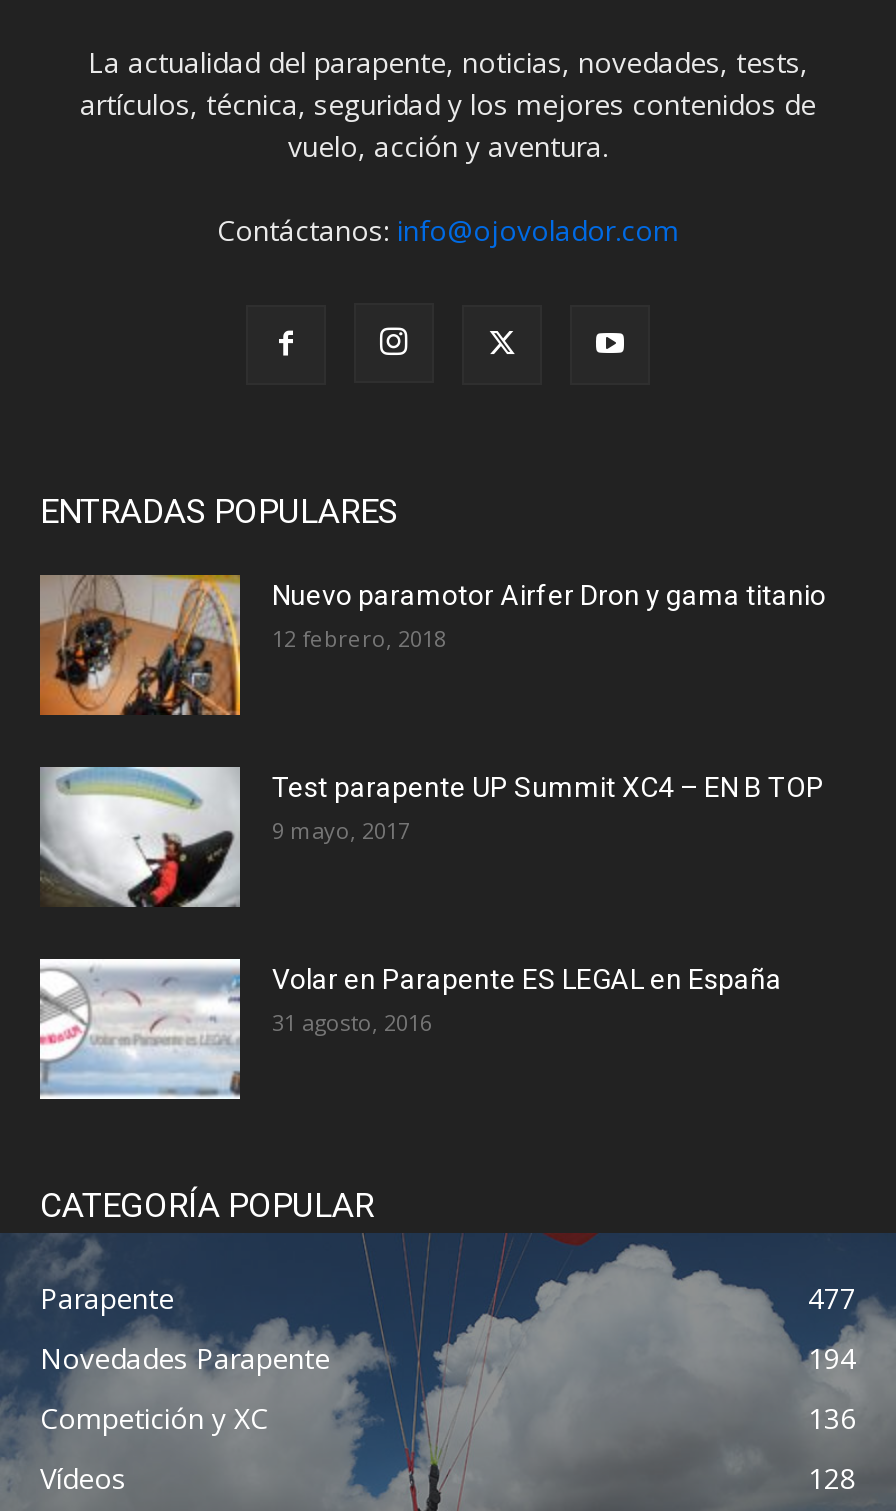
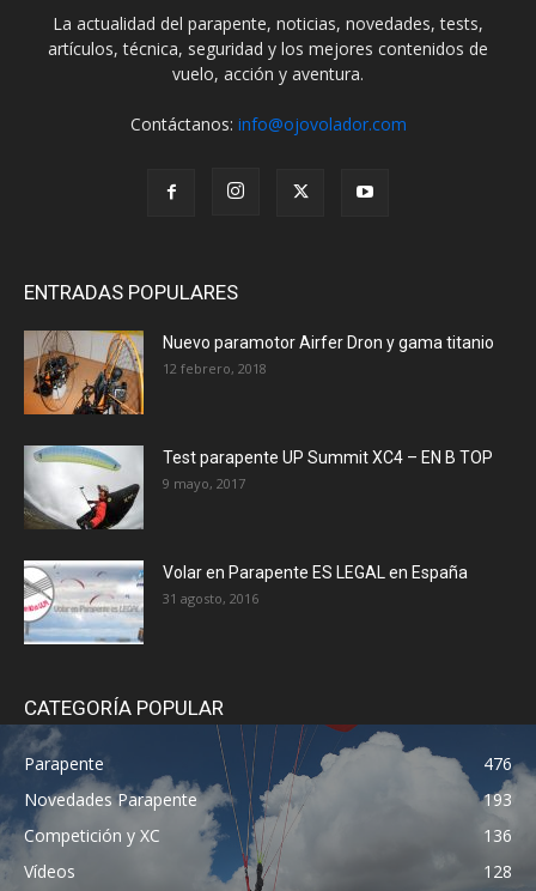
[808,1279,856,1317] 477 -> [483,752,512,775] 476
[808,1339,856,1377] 194 -> [483,788,512,811] 193

